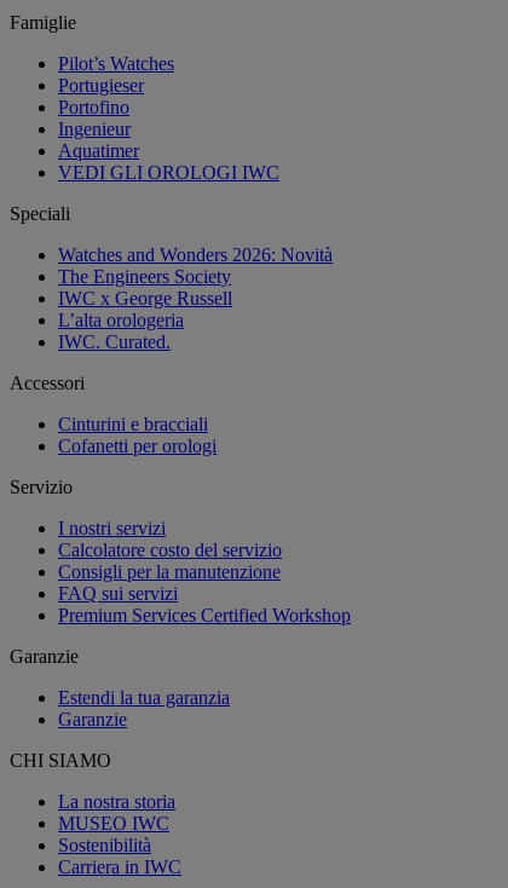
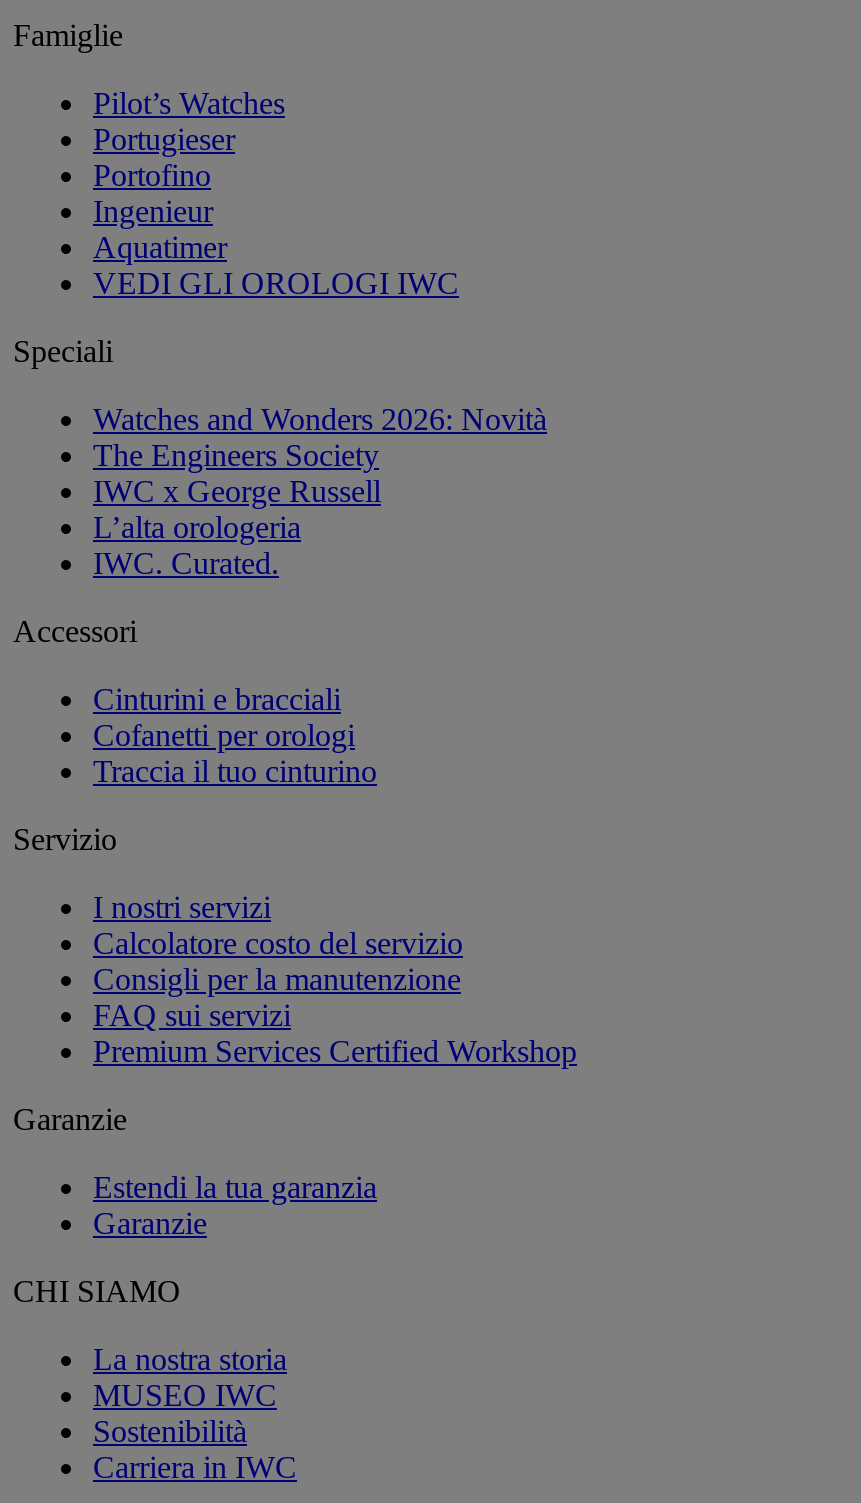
none -> [93,754,377,788] Traccia il tuo cinturino

